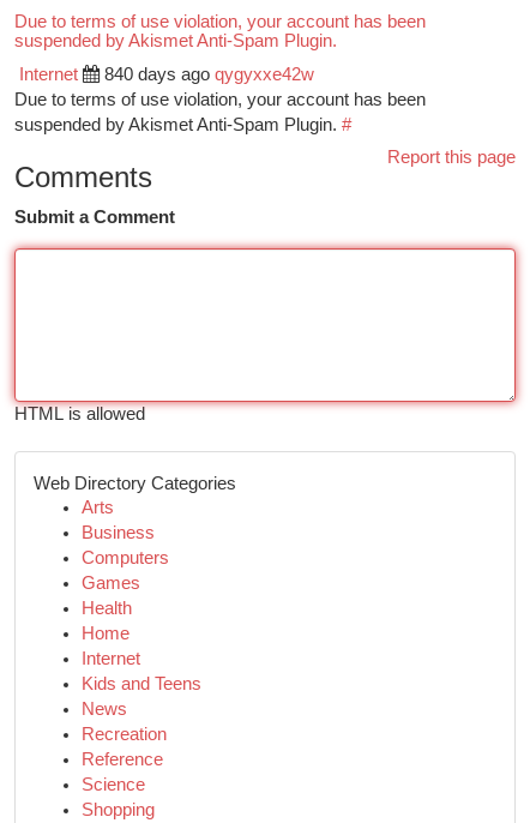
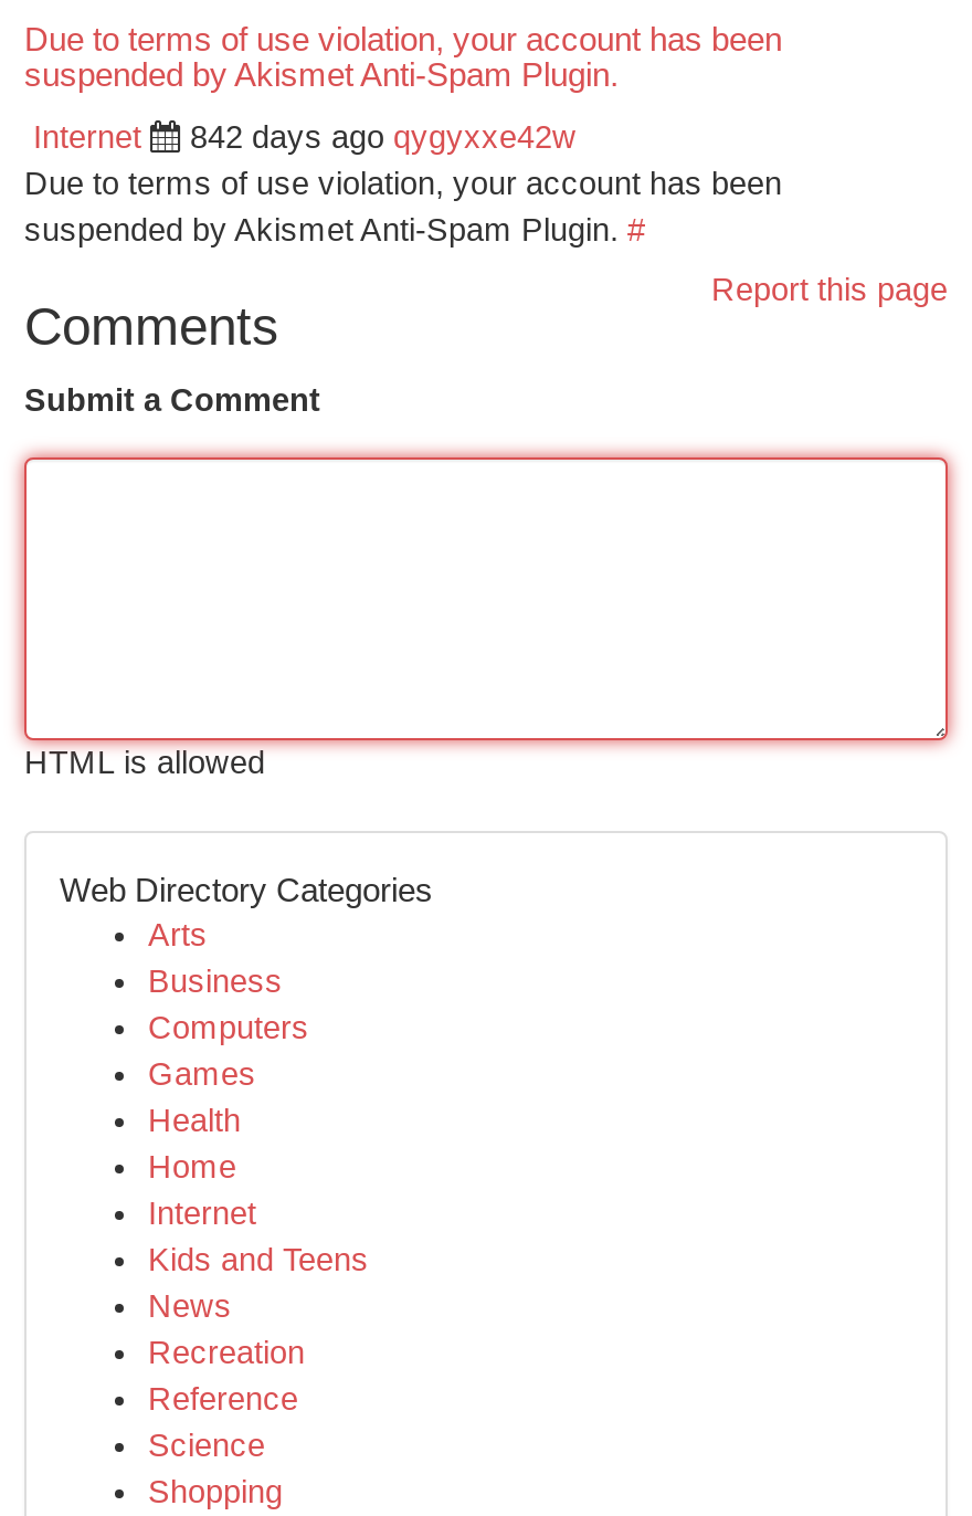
[104,65,314,84] 840 days ago qygyxxe42w -> [190,119,577,155] 842 days ago qygyxxe42w

